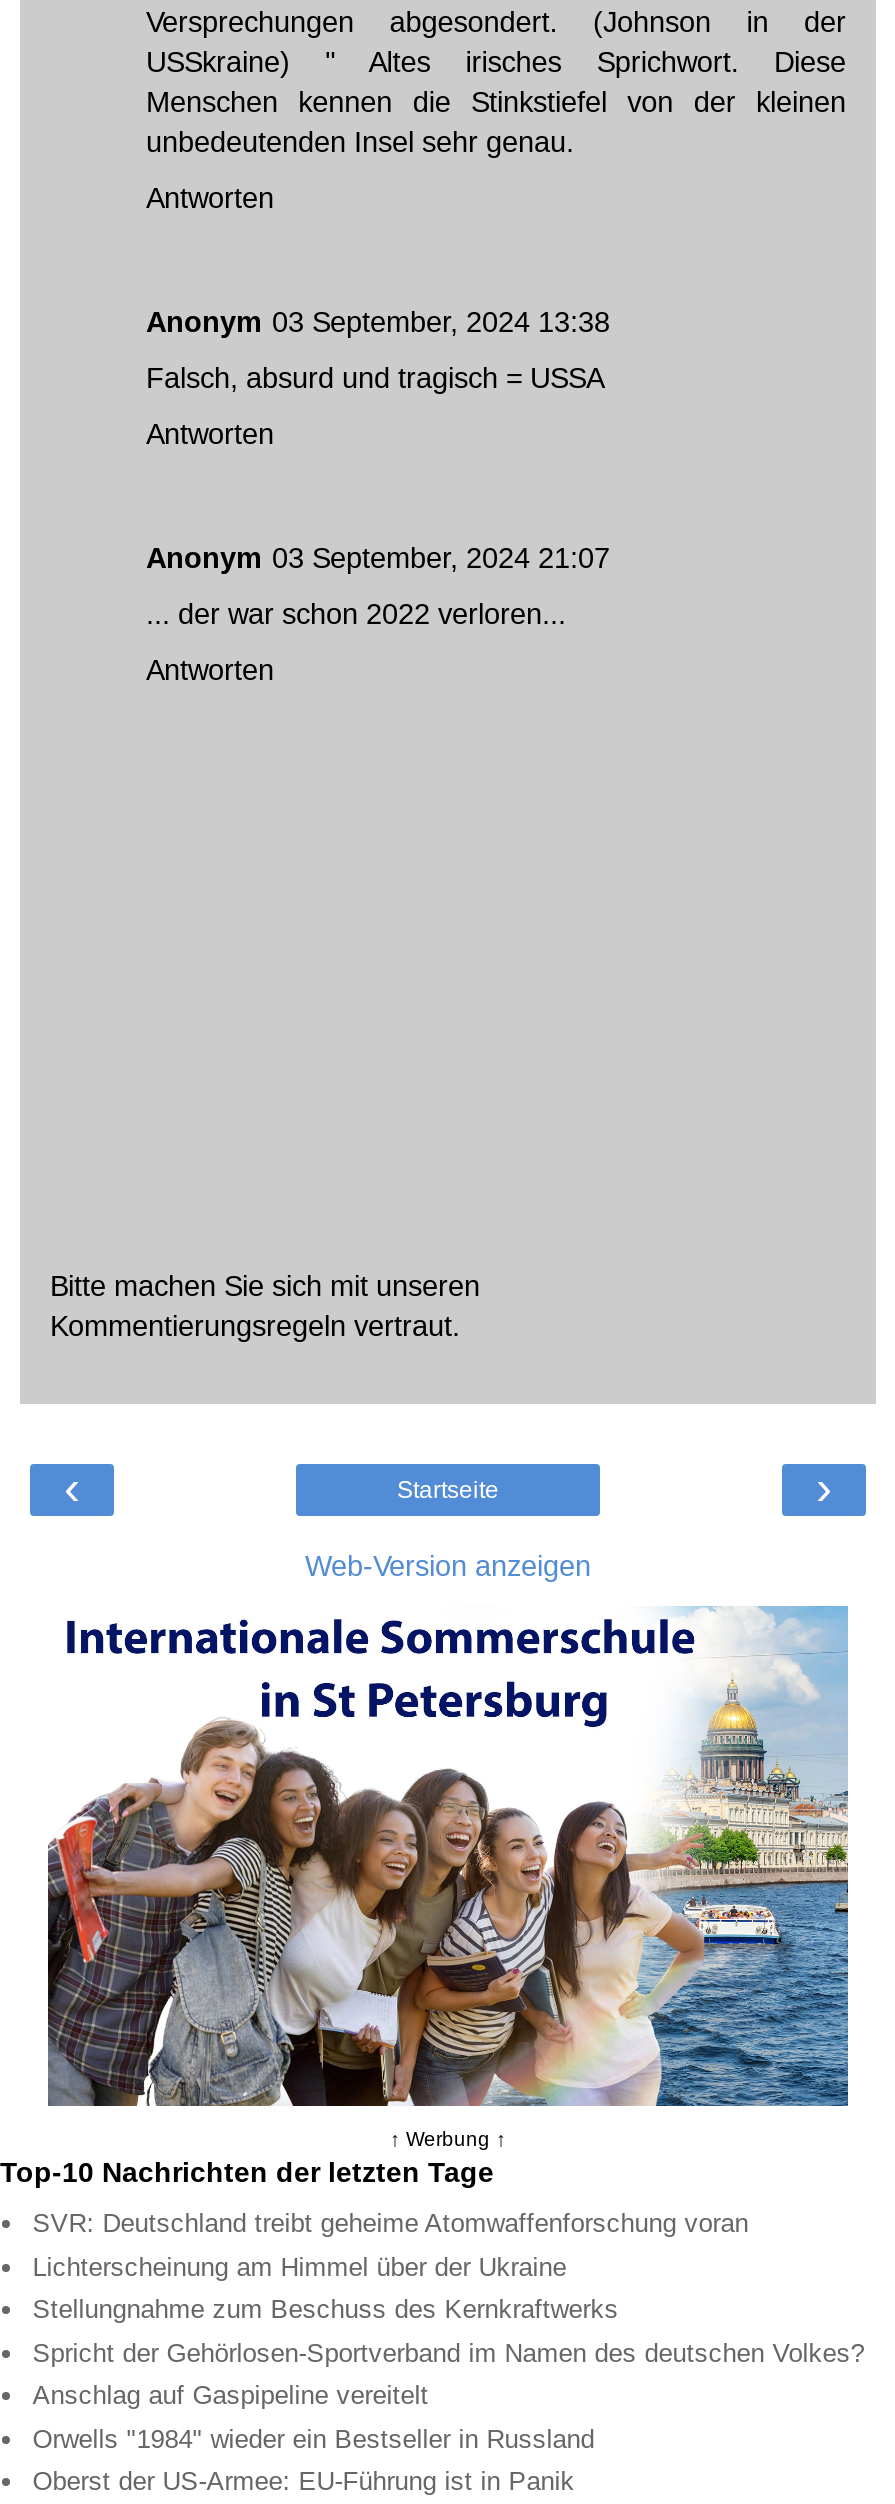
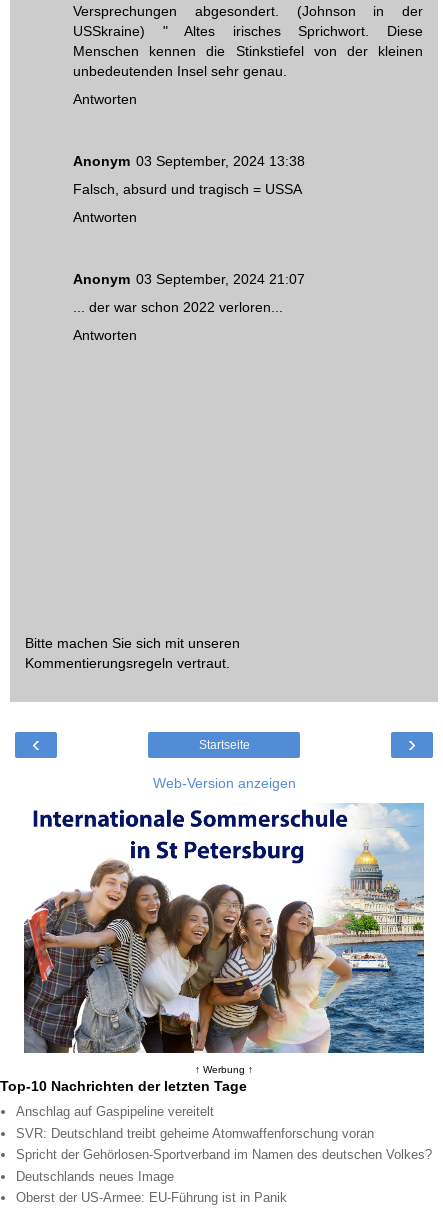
moved [32,2209,864,2368] -> [16,1126,432,1162]: SVR: Deutschland treibt geheime Atomwaffenforschung voran | Spricht der Gehörlosen-Sportverband im Namen des deutschen Volkes?
[32,2252,618,2325] Lichterscheinung am Himmel über der Ukraine | Stellungnahme zum Beschuss des Kernkraftwerks -> none
moved [32,2381,428,2411] -> [16,1104,214,1119]: Anschlag auf Gaspipeline vereitelt
[32,2424,594,2454] Orwells "1984" wieder ein Bestseller in Russland -> [16,1169,174,1184] Deutschlands neues Image

